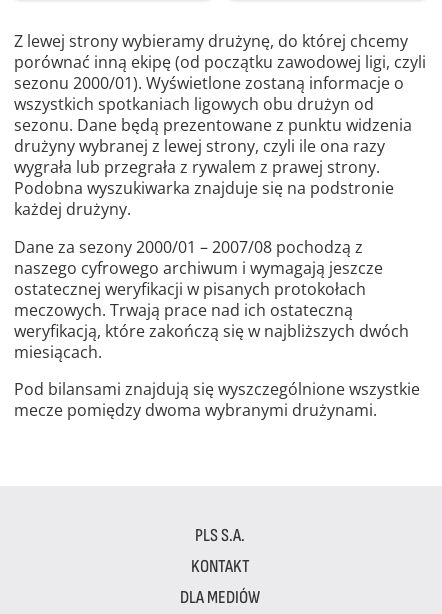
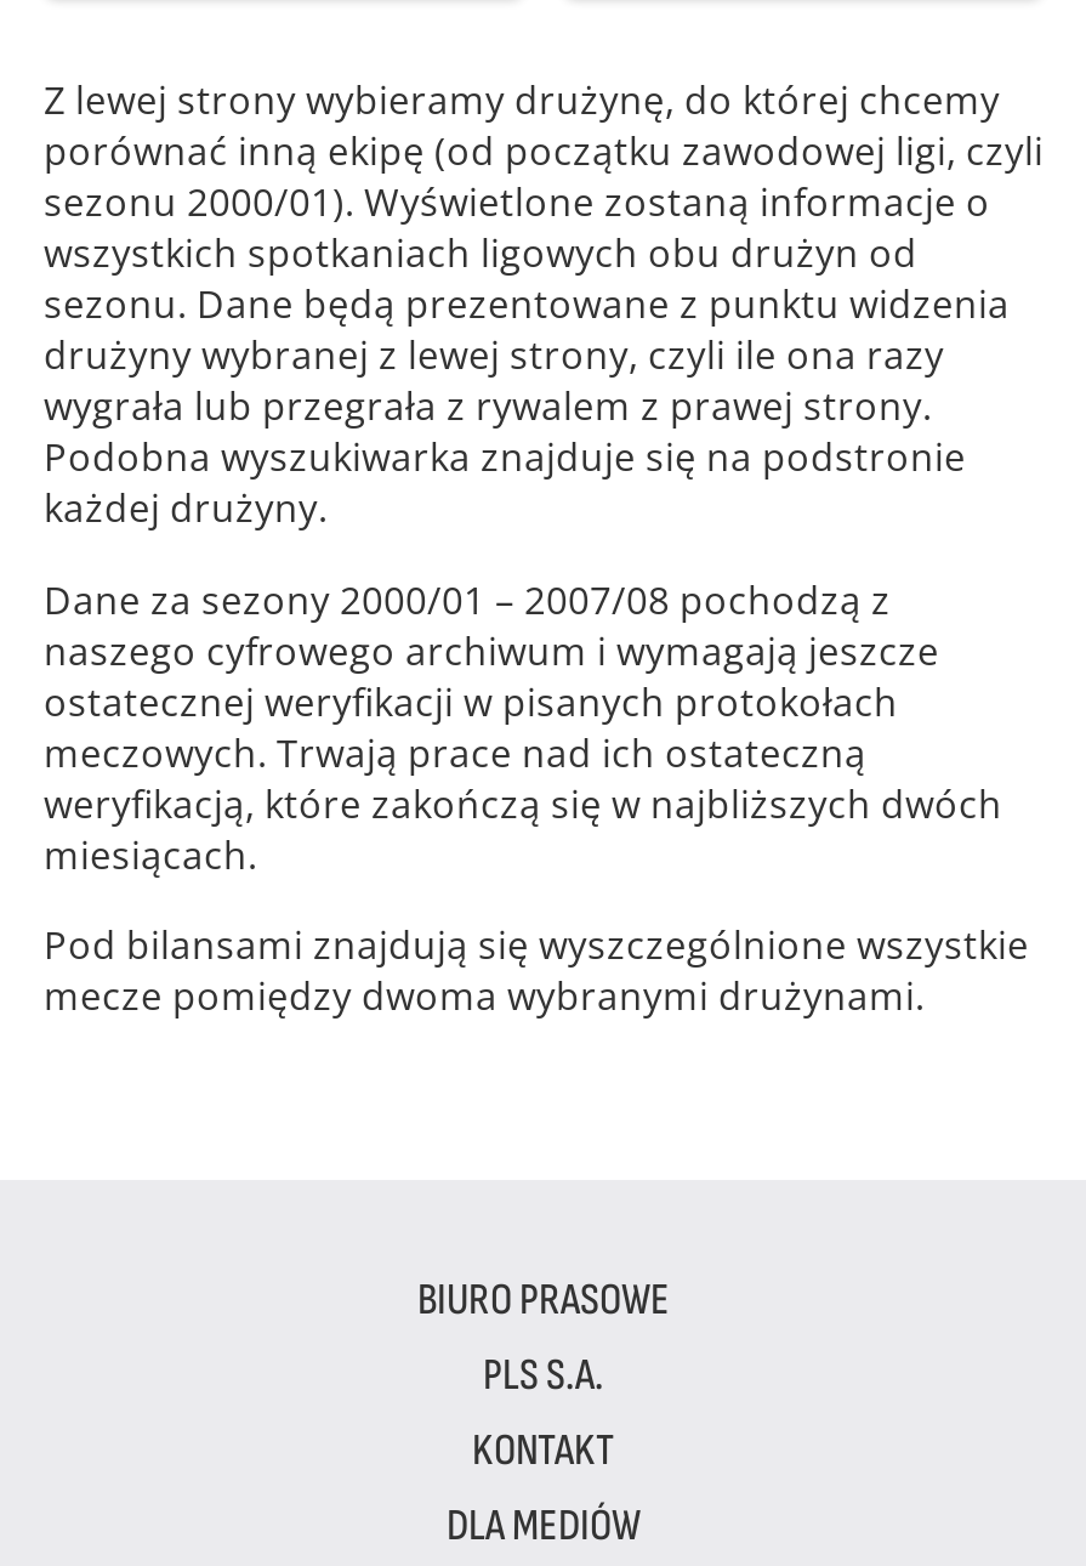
none -> [417,1275,670,1326] BIURO PRASOWE

